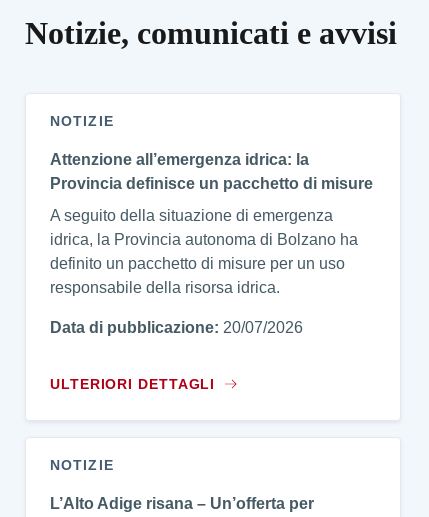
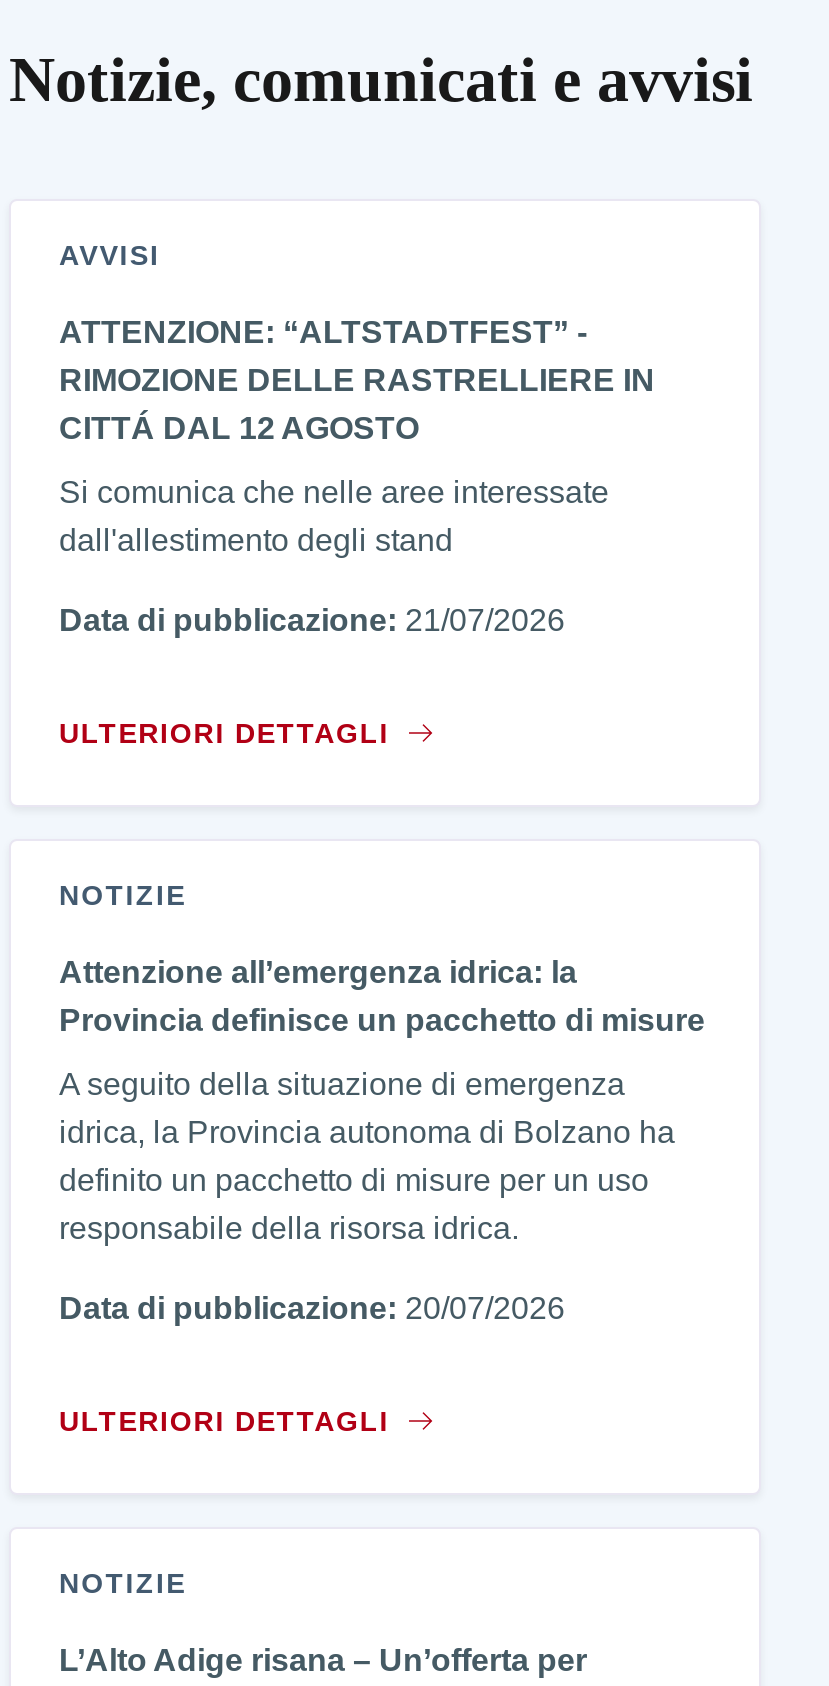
none -> [59,239,655,749] AVVISI | ATTENZIONE: “ALTSTADTFEST” - | RIMOZIONE DELLE RASTRELLIERE IN | CITTÁ DAL 12 AGOSTO | Si comunica che nelle aree interessate | dall'allestimento degli stand | Data di pubblicazione: 21/07/2026 | ULTERIORI DETTAGLI

